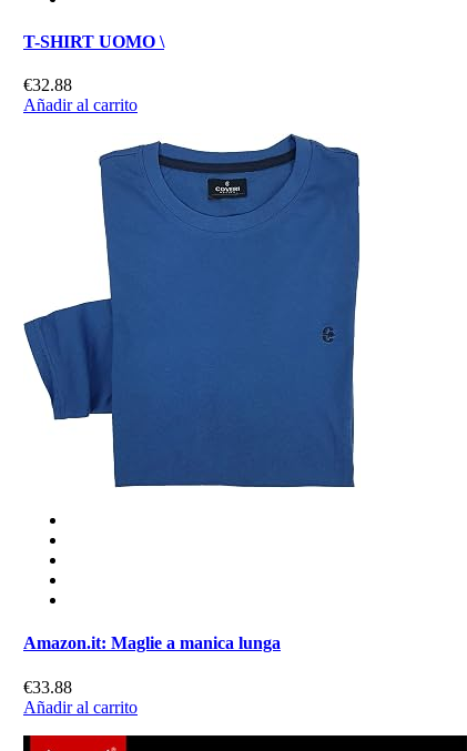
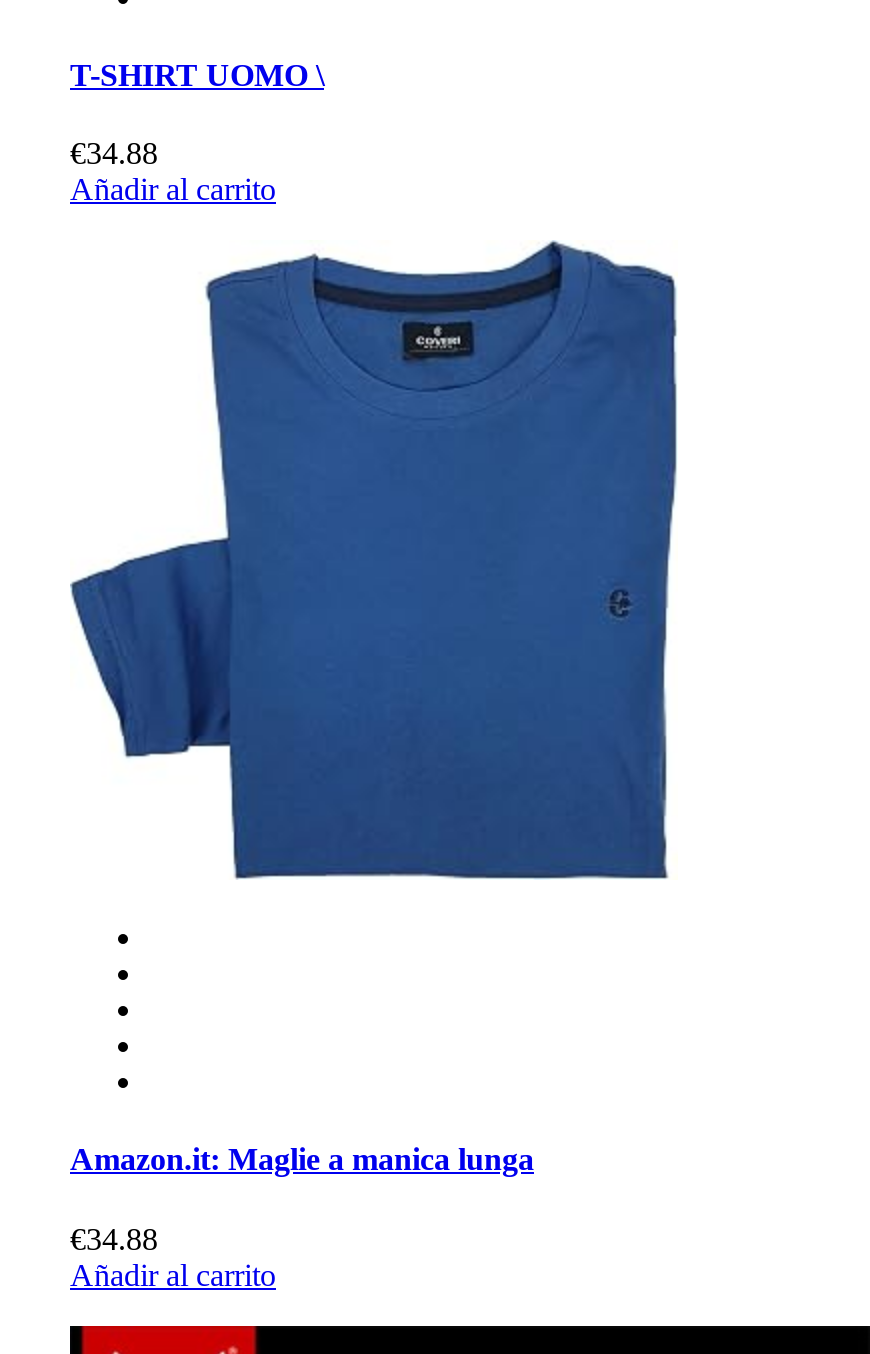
[23,75,72,94] €32.88 -> [70,136,158,170] €34.88
[23,677,72,696] €33.88 -> [70,1221,158,1255] €34.88

